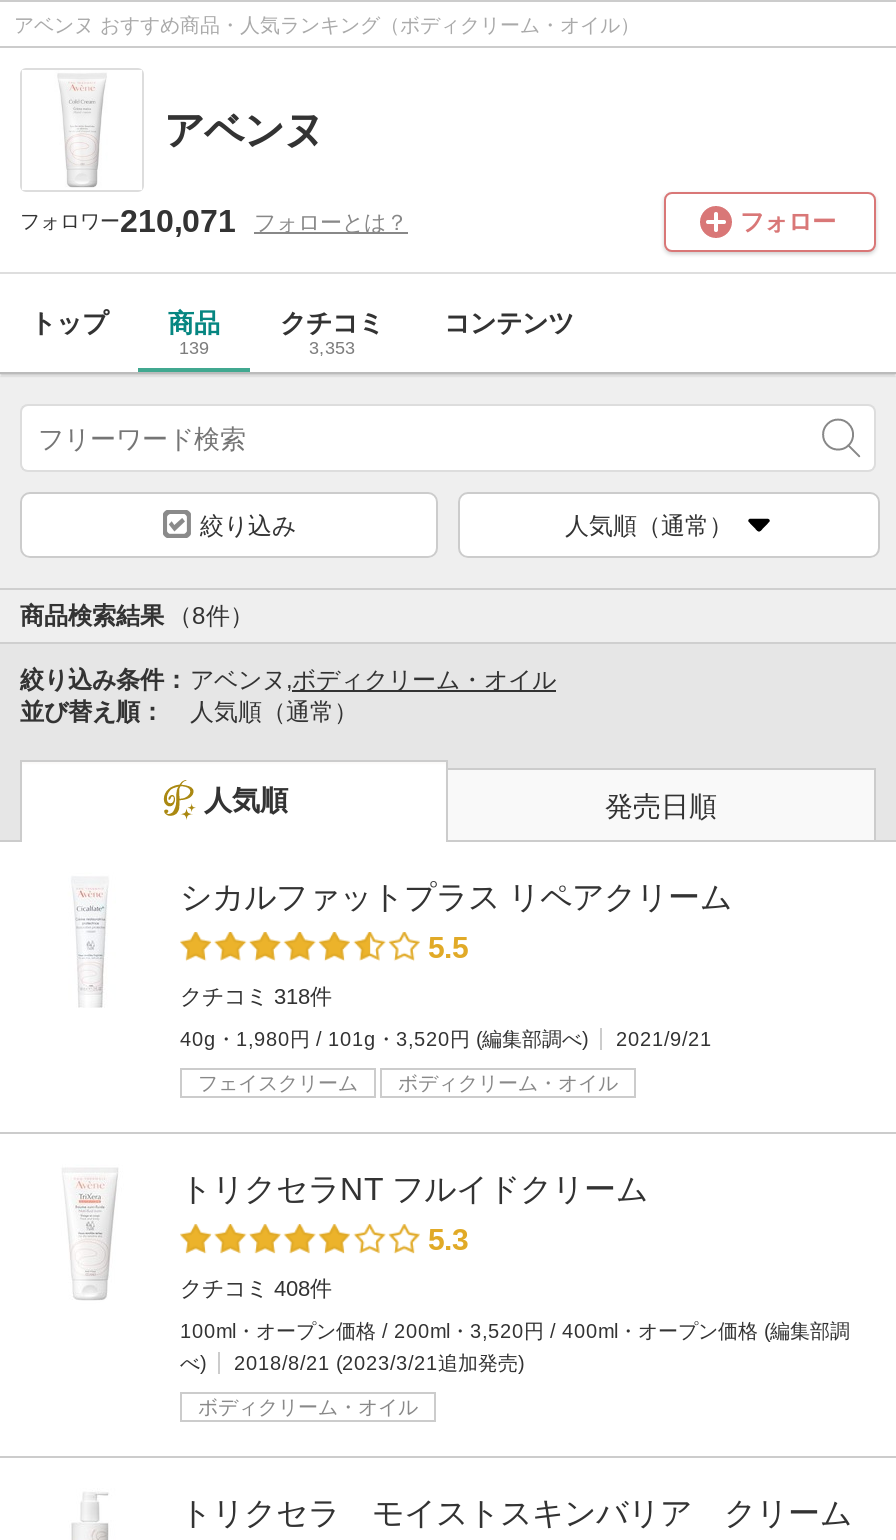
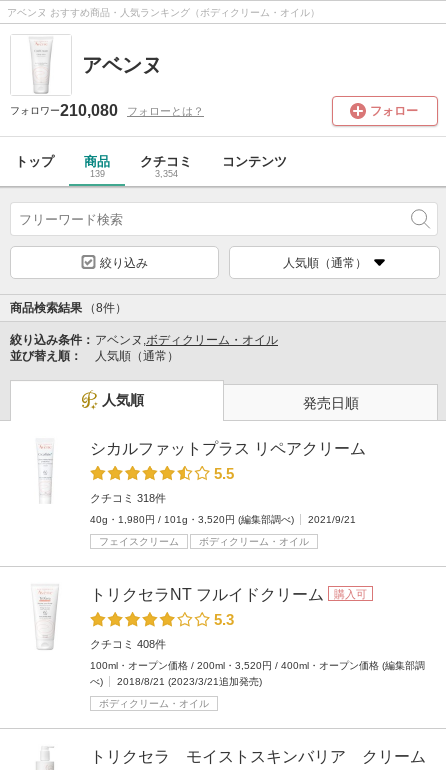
[20,204,408,238] フォロワー210,071 フォローとは？ -> [10,102,204,119] フォロワー210,080 フォローとは？
[309,338,355,358] 3,353 -> [154,169,177,179] 3,354
none -> [334,588,367,600] 購入可

